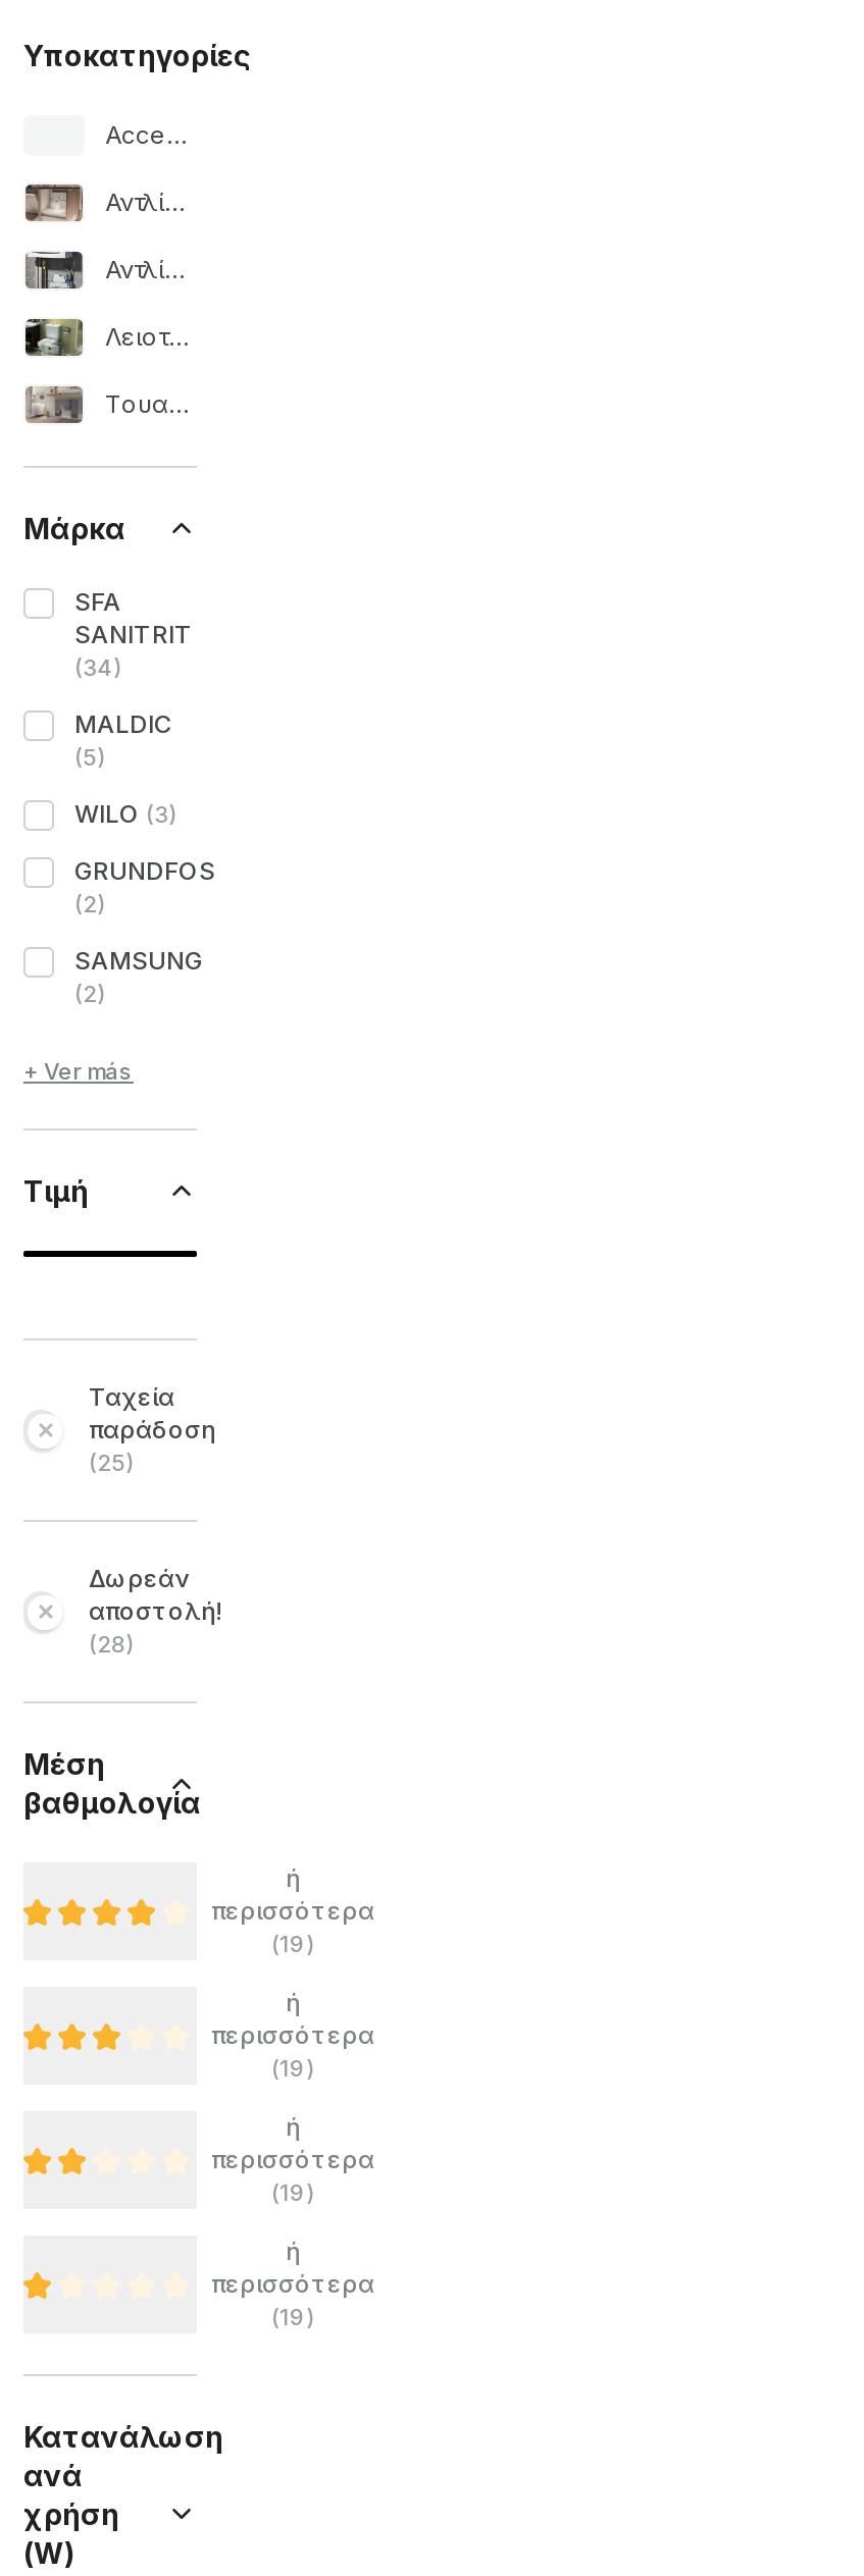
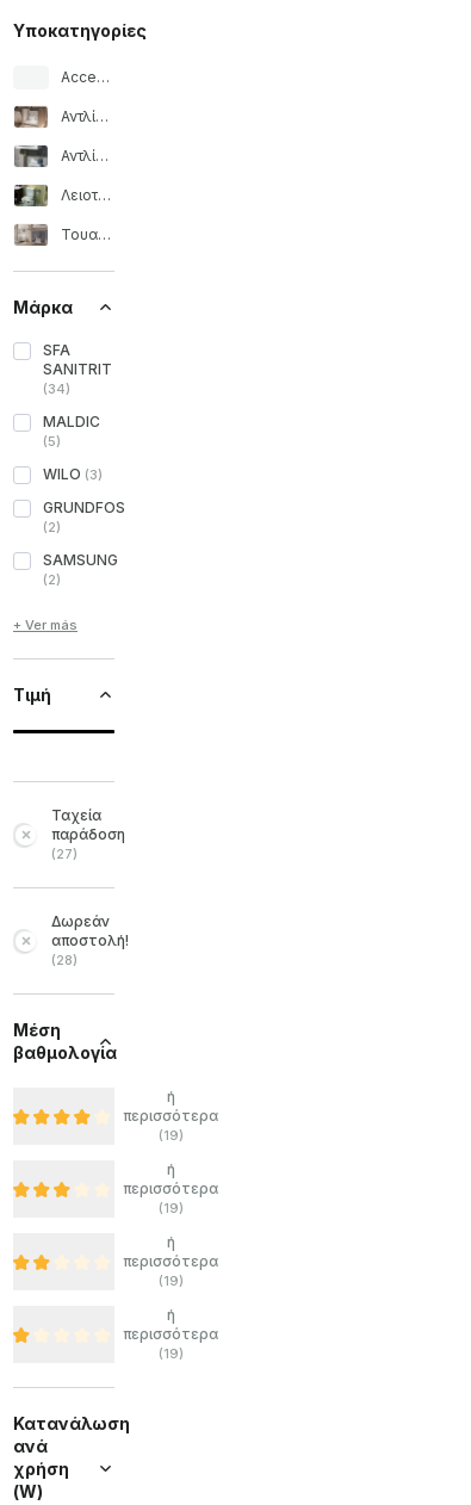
[89,1449,134,1477] (25) -> [51,846,78,862] (27)

